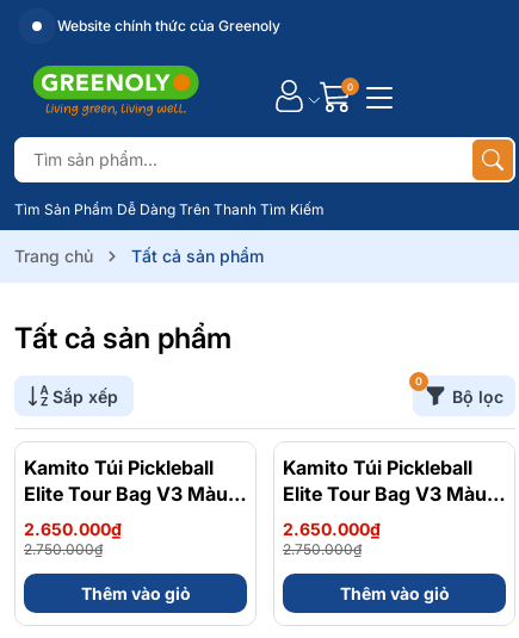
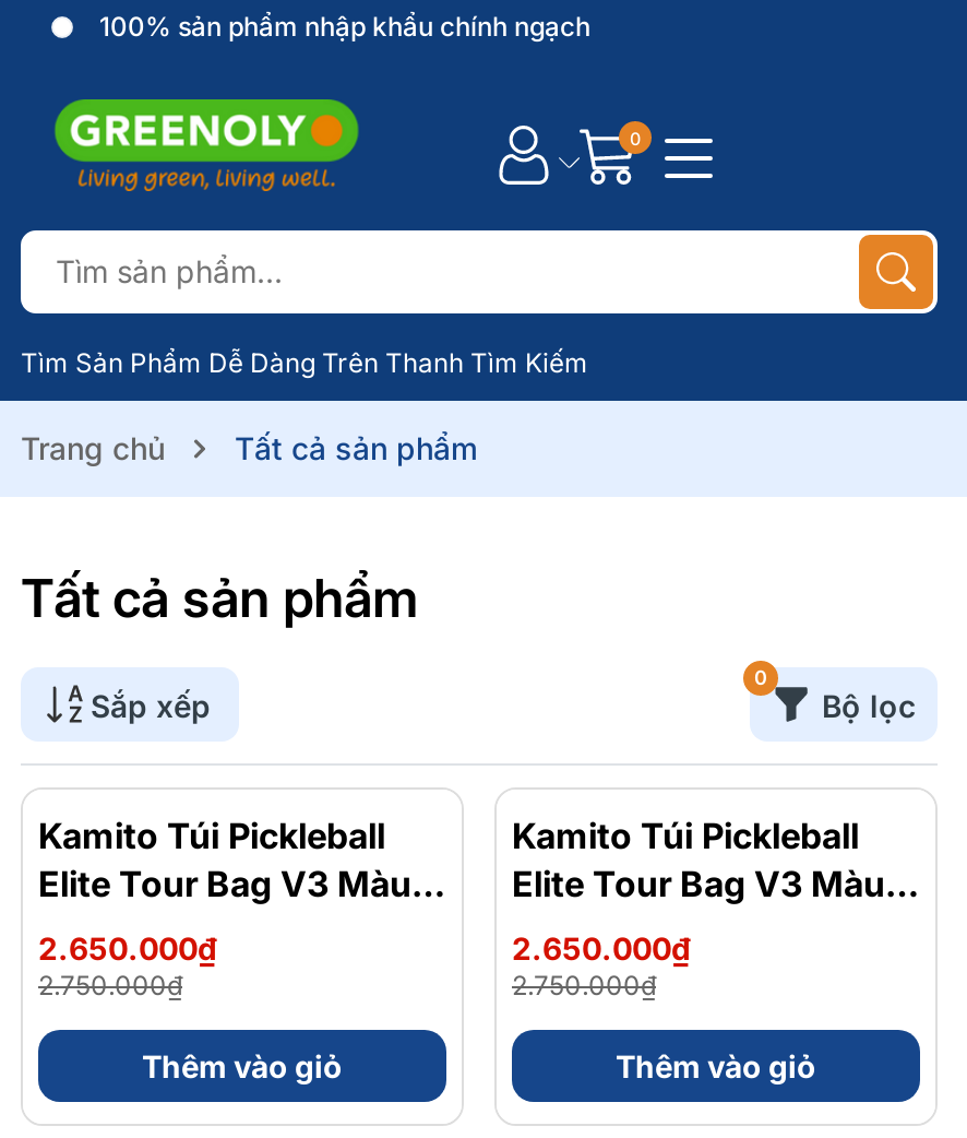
[54,17,280,35] Website chính thức của Greenoly -> [93,10,590,43] 100% sản phẩm nhập khẩu chính ngạch

